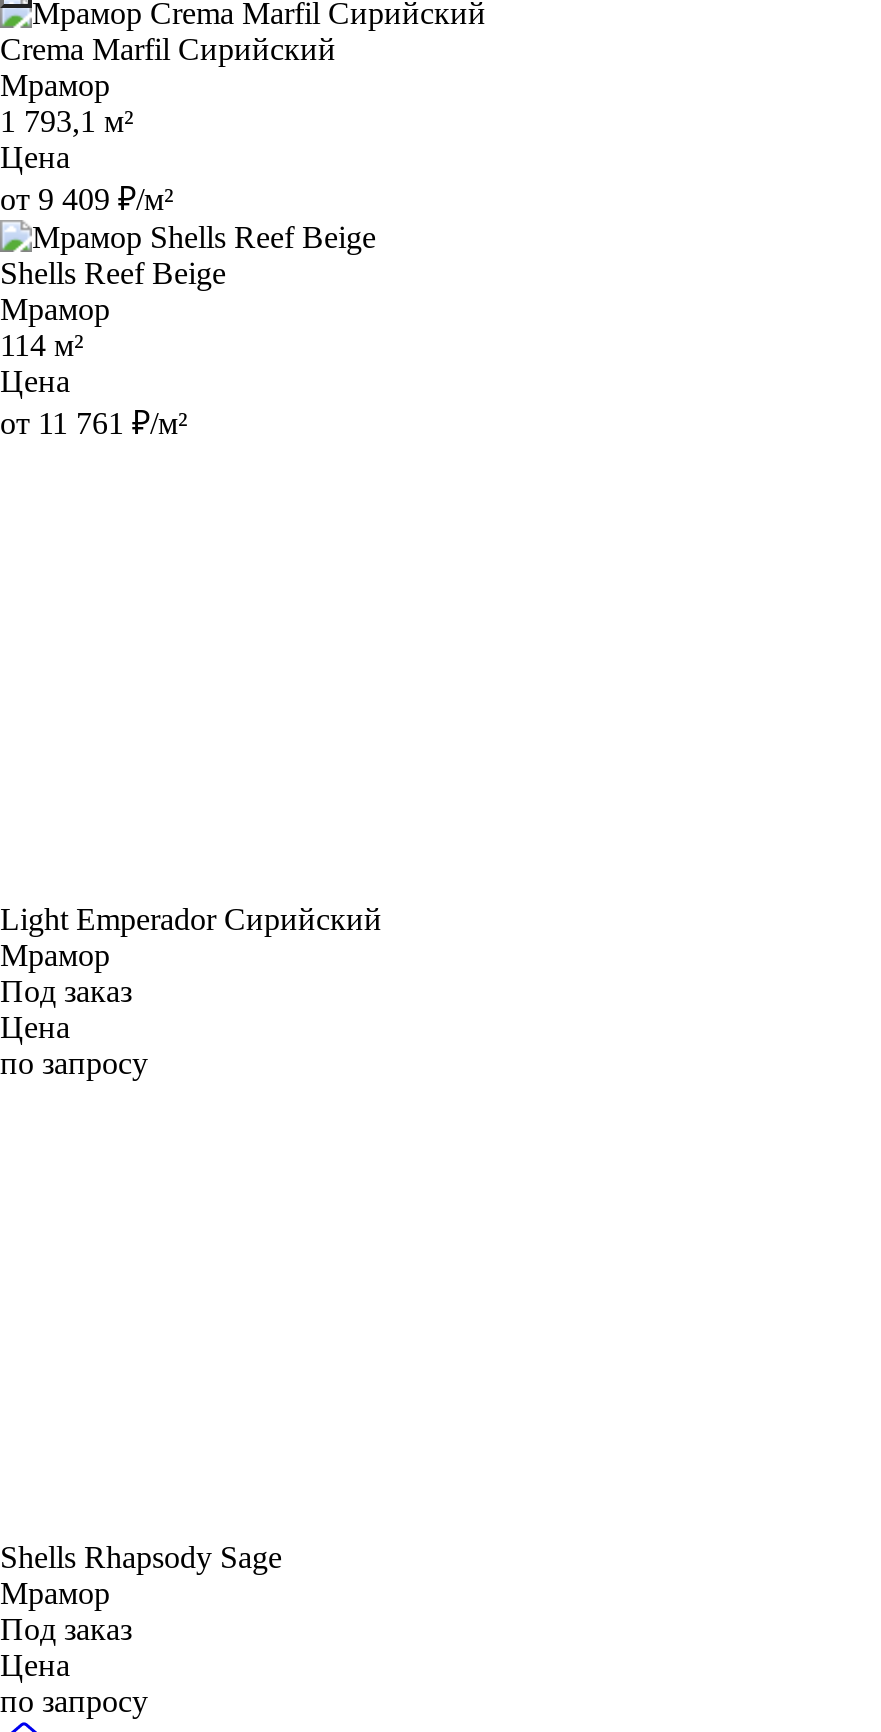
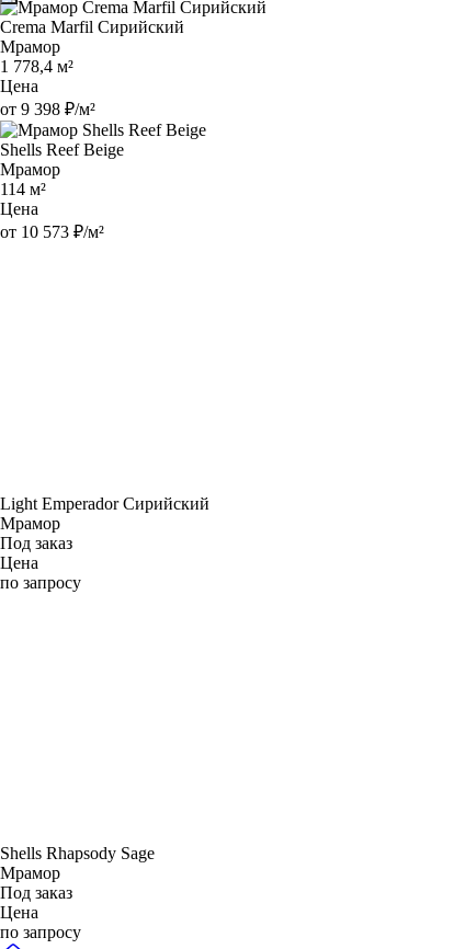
[0,104,134,138] 1 793,1 м² -> [0,57,73,75] 1 778,4 м²
[0,182,174,216] от 9 409 ₽/м² -> [0,100,95,118] от 9 398 ₽/м²
[0,406,188,440] от 11 761 ₽/м² -> [0,222,104,241] от 10 573 ₽/м²

